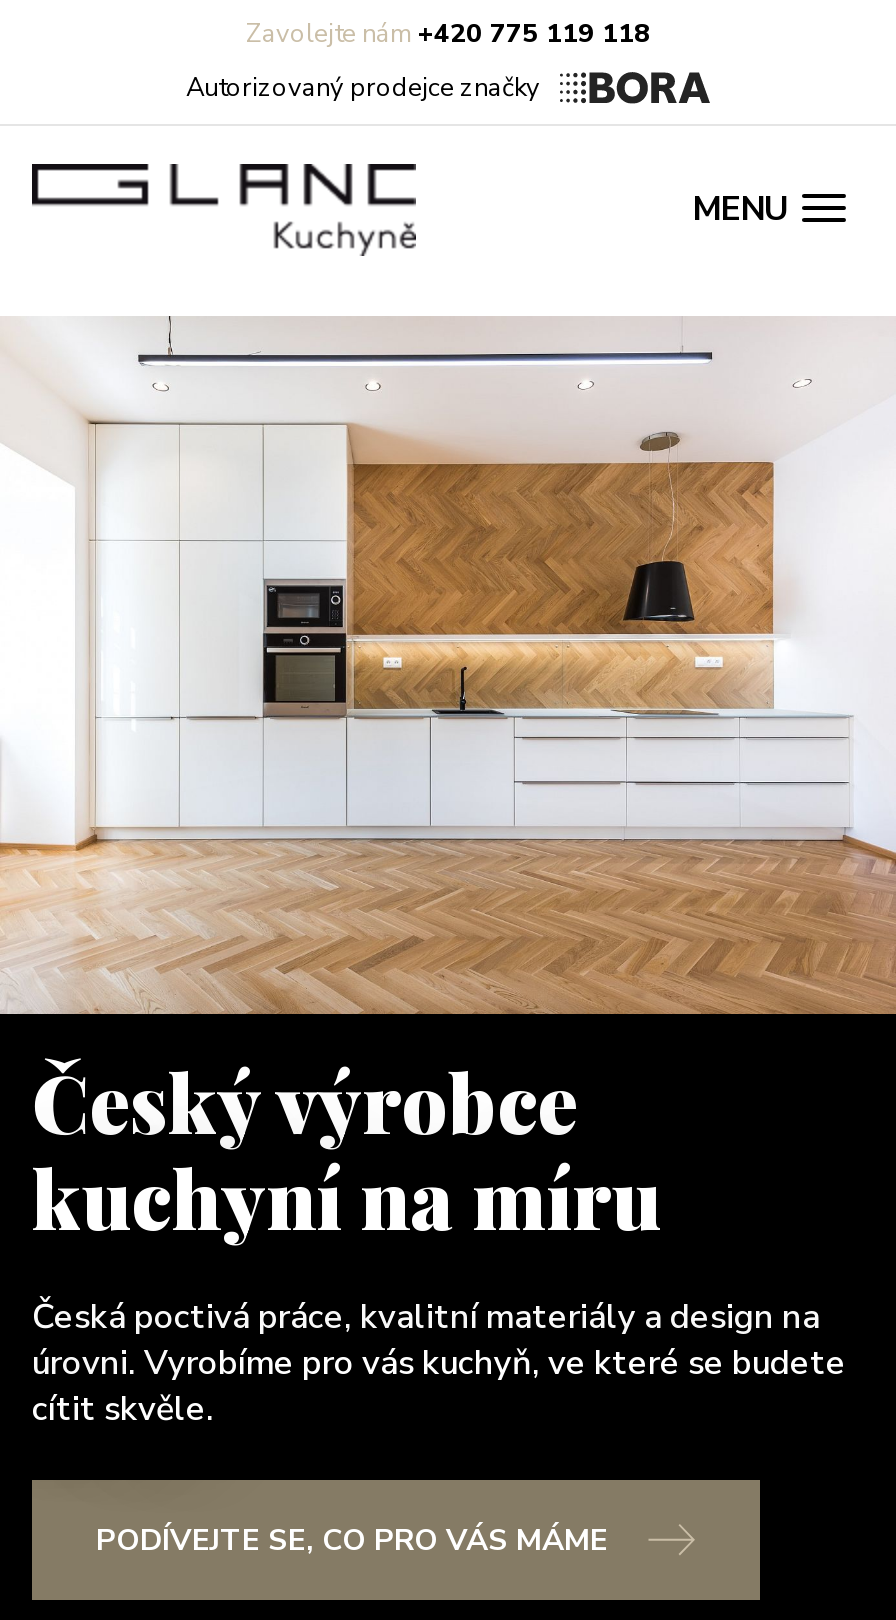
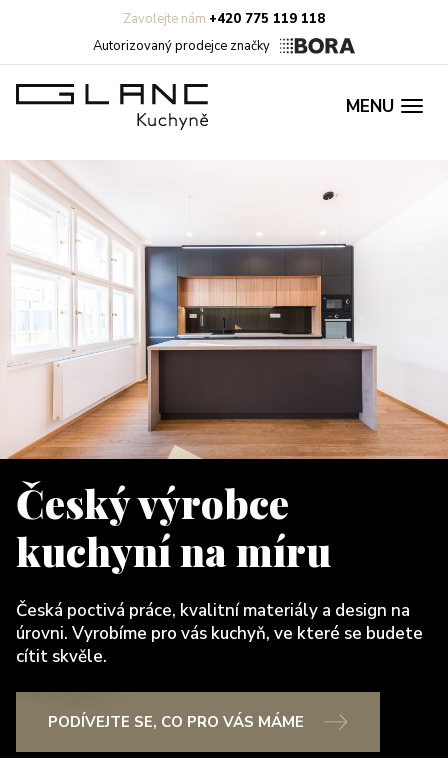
[6,316,890,1016] [image] -> [3,162,445,460] [image]

